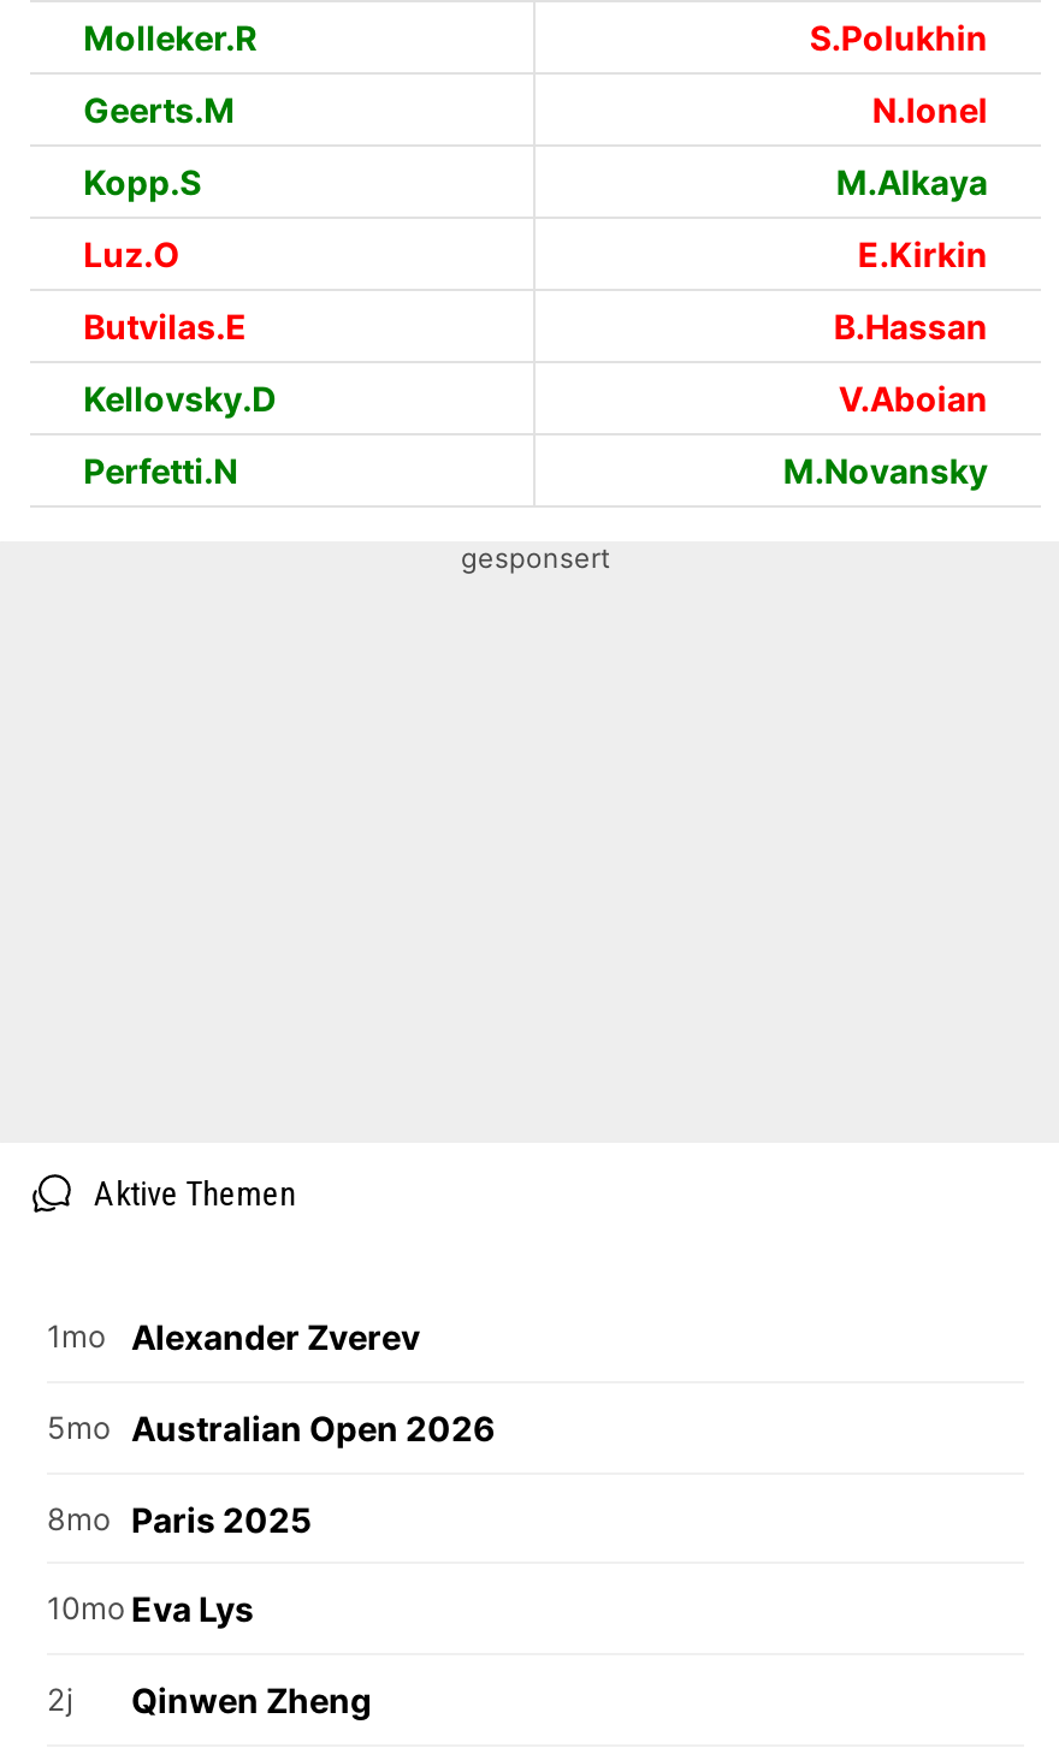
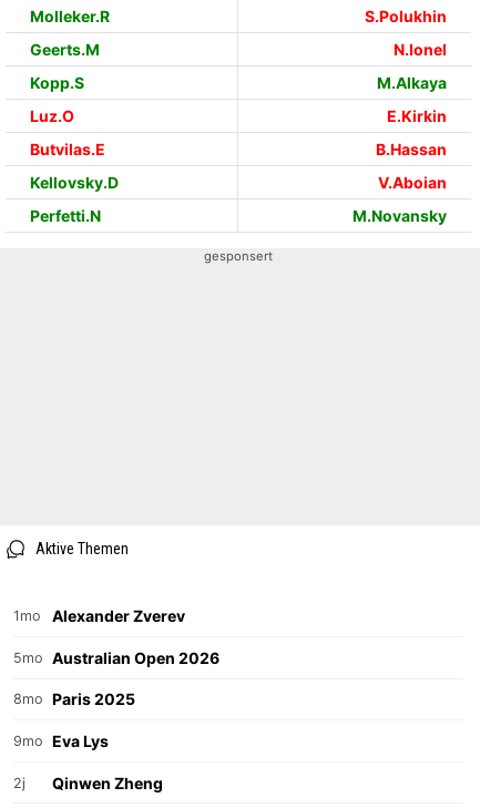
[47,1588,254,1629] 10mo Eva Lys -> [13,732,109,750] 9mo Eva Lys

